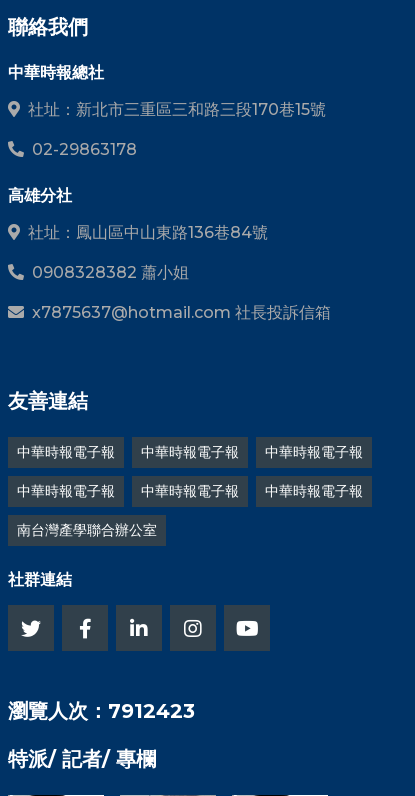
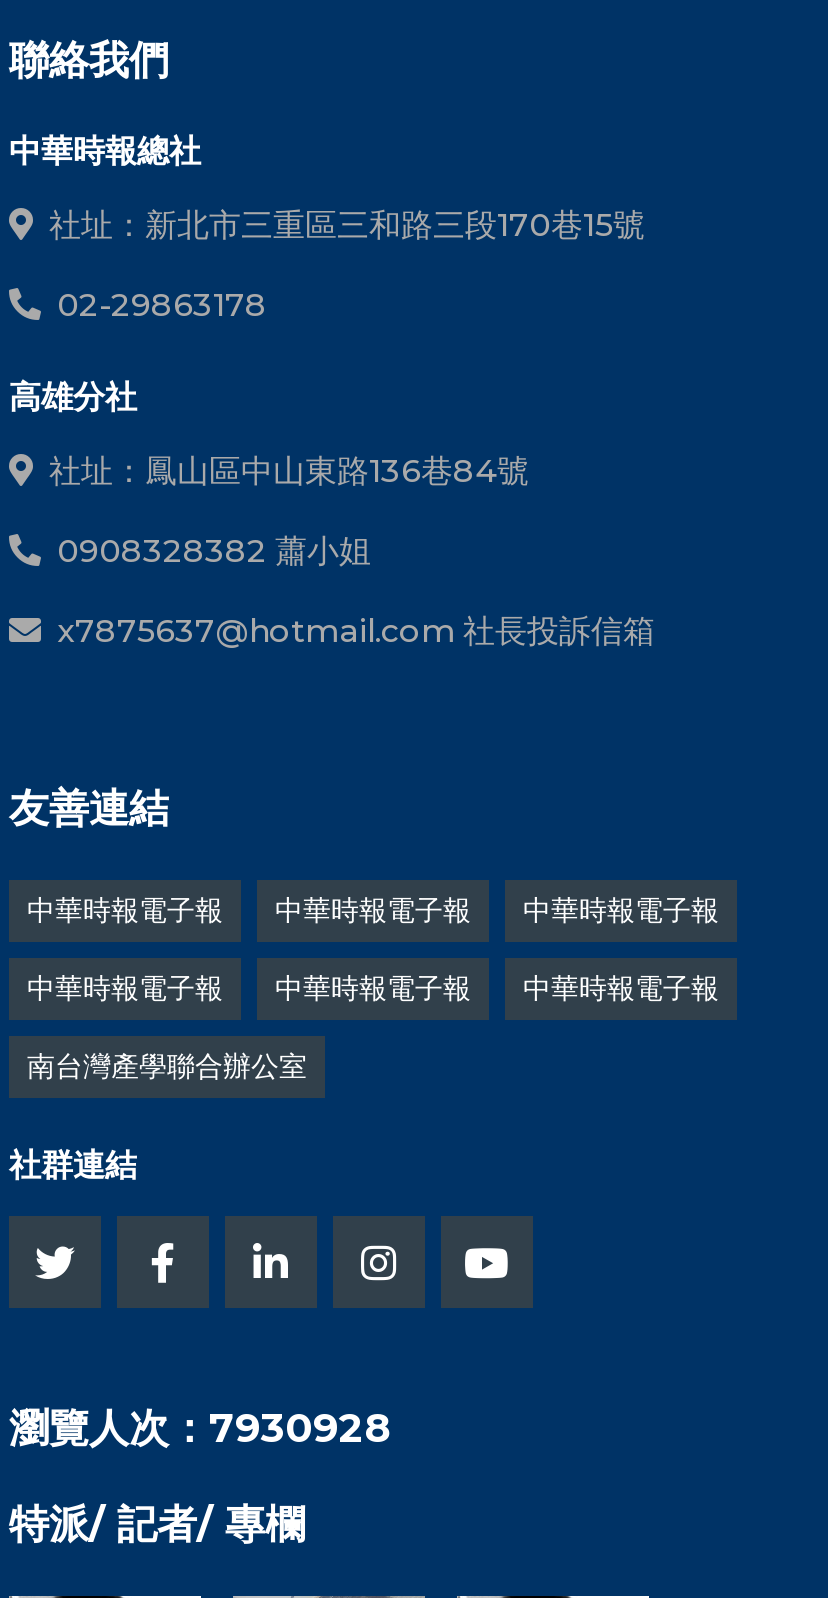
[8,699,195,723] 瀏覽人次：7912423 -> [9,1404,393,1452] 瀏覽人次：7930928

